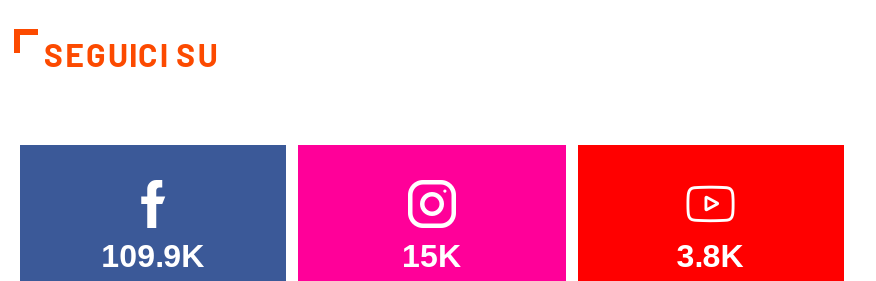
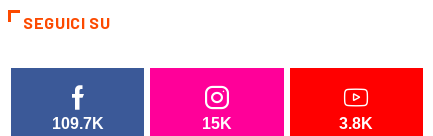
[101,240,205,274] 109.9K -> [52,115,104,132] 109.7K

